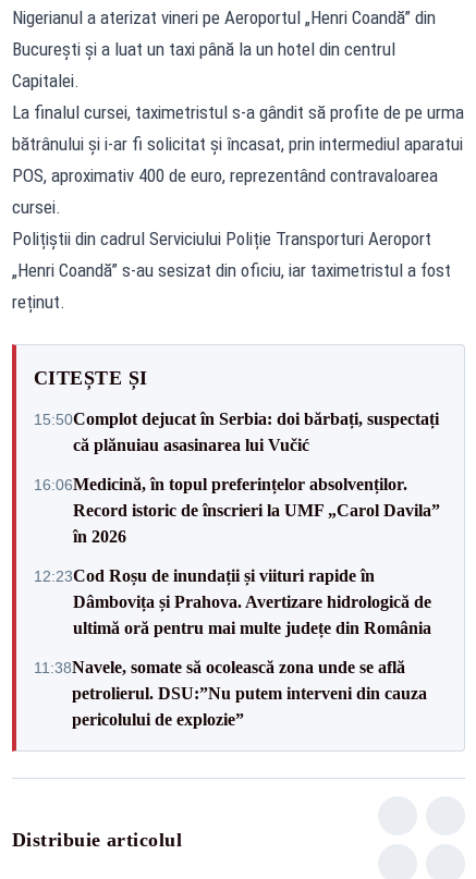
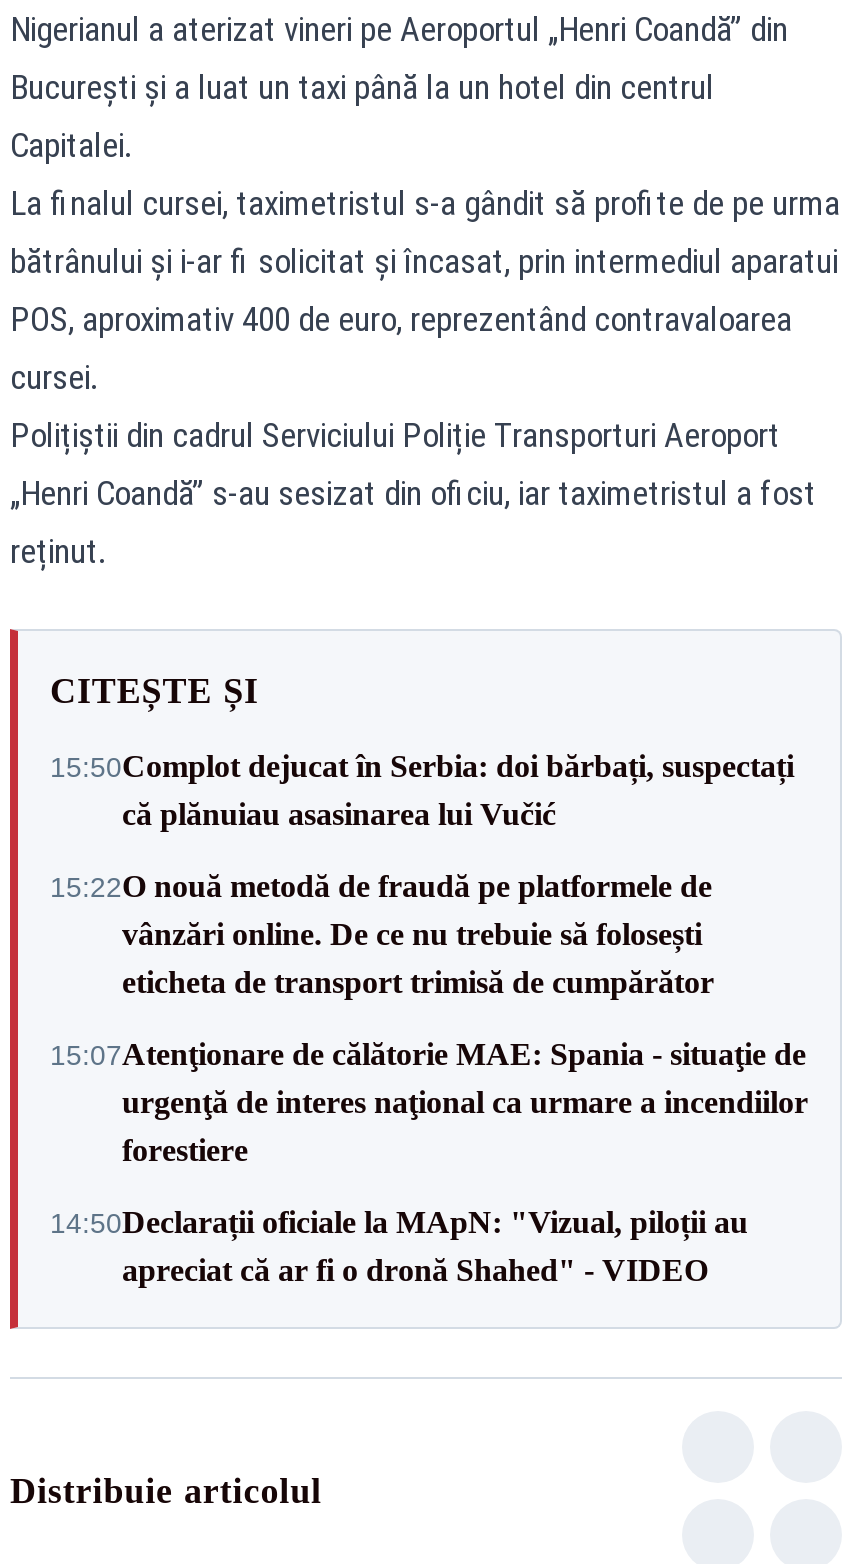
[34,474,440,545] 16:06Medicină, în topul preferințelor absolvenților. | Record istoric de înscrieri la UMF „Carol Davila” | în 2026 -> [50,869,714,999] 15:22O nouă metodă de fraudă pe platformele de | vânzări online. De ce nu trebuie să folosești | eticheta de transport trimisă de cumpărător
[34,566,431,637] 12:23Cod Roșu de inundații și viituri rapide în | Dâmbovița și Prahova. Avertizare hidrologică de | ultimă oră pentru mai multe județe din România -> [50,1037,808,1167] 15:07Atenţionare de călătorie MAE: Spania - situaţie de | urgenţă de interes naţional ca urmare a incendiilor | forestiere
[34,657,427,728] 11:38Navele, somate să ocolească zona unde se află | petrolierul. DSU:”Nu putem interveni din cauza | pericolului de explozie” -> [50,1205,748,1287] 14:50Declarații oficiale la MApN: "Vizual, piloții au | apreciat că ar fi o dronă Shahed" - VIDEO

